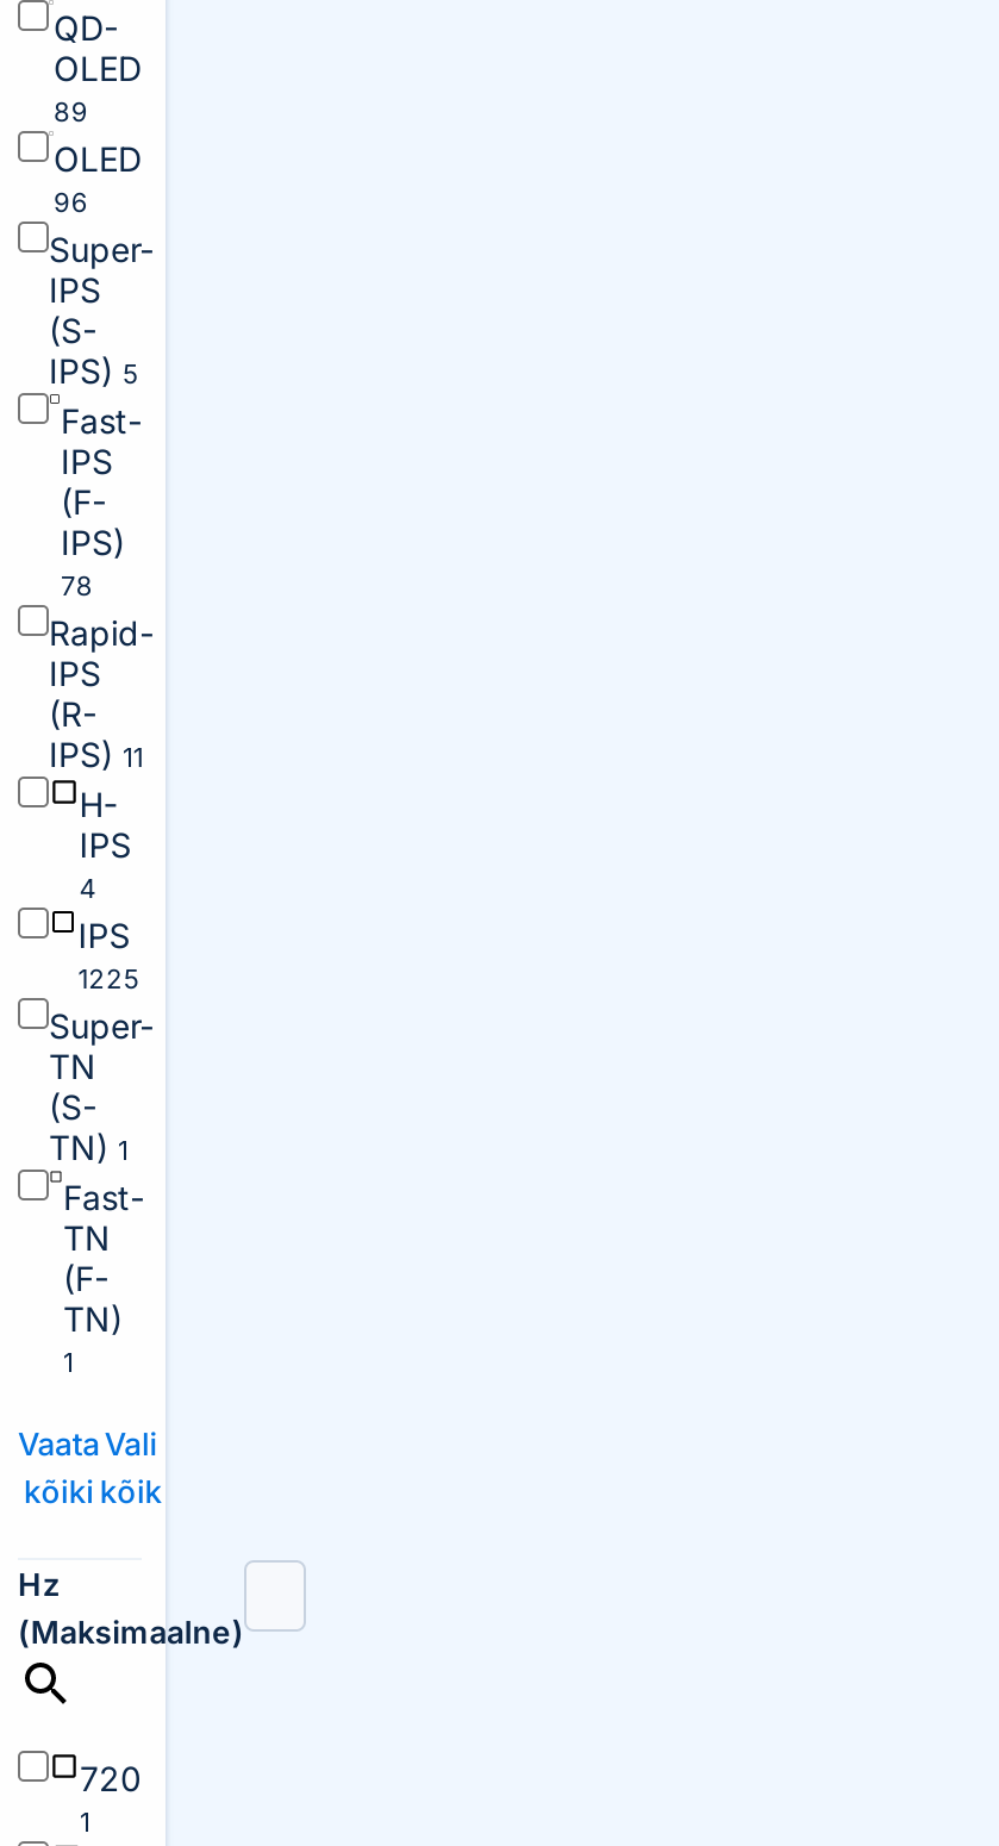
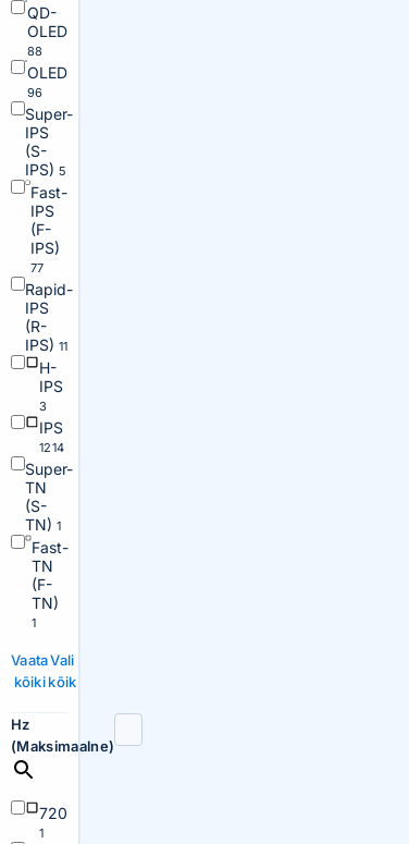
[54,95,89,129] 89 -> [27,44,43,59] 88
[61,569,94,603] 78 -> [30,260,44,276] 77
[79,872,97,905] 4 -> [39,399,47,414] 3
[78,962,141,996] 1225 -> [39,440,65,455] 1214

